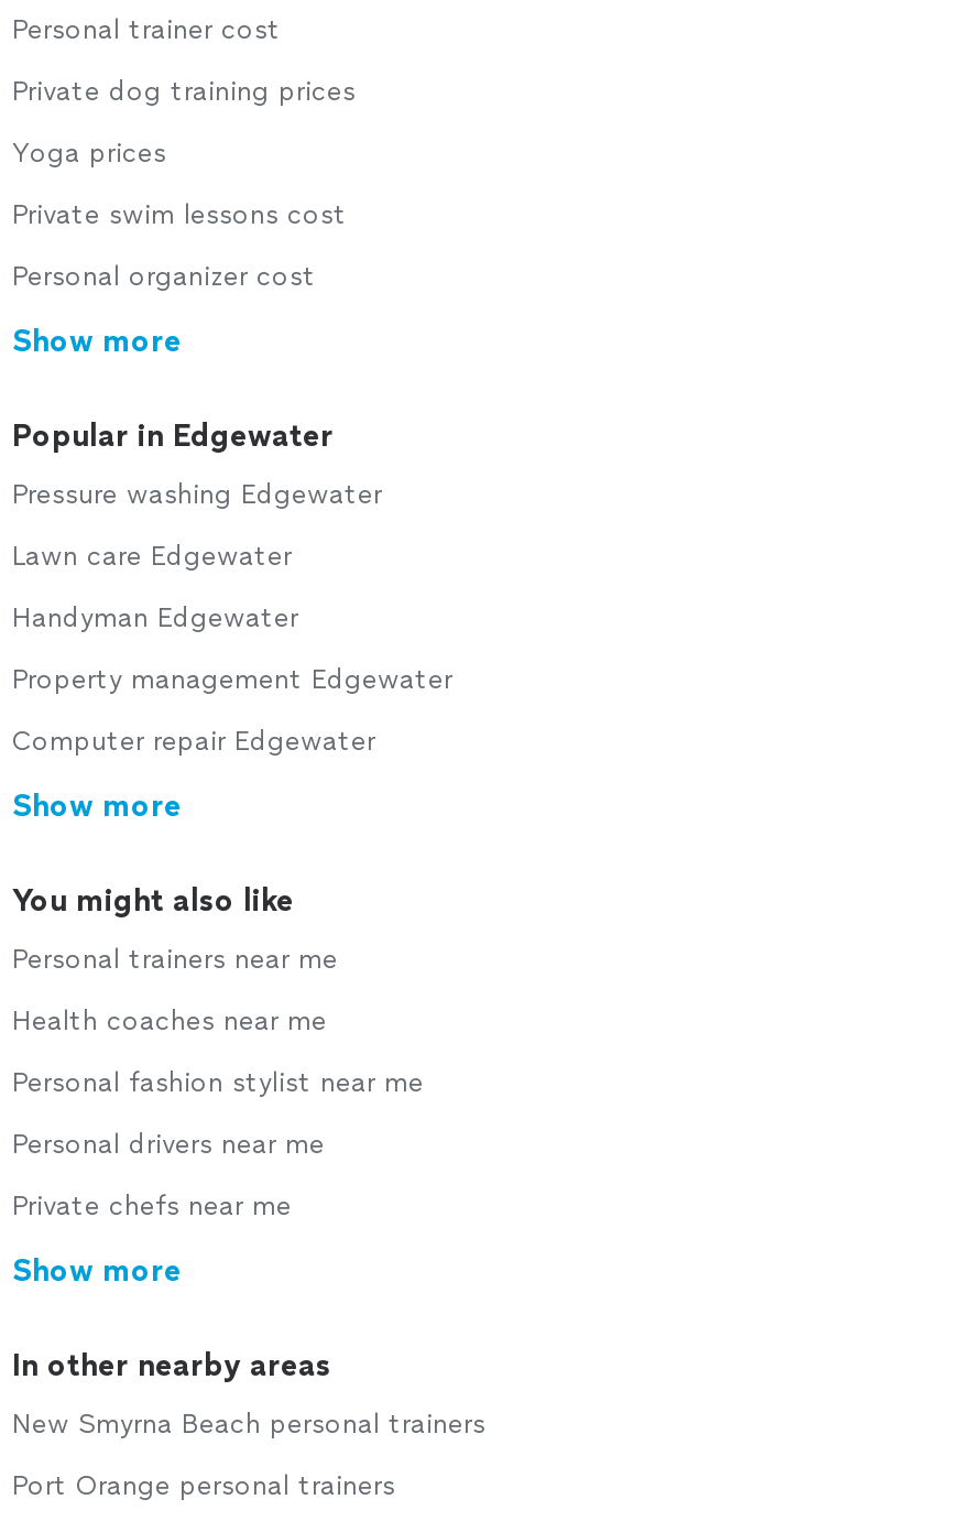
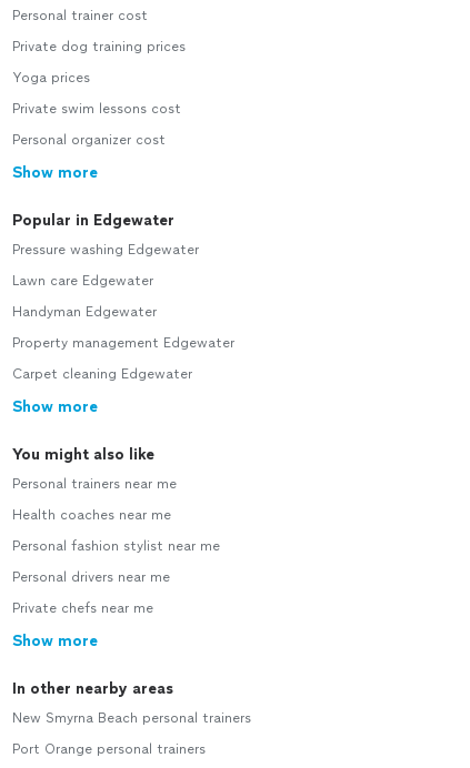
[12,725,375,756] Computer repair Edgewater -> [12,366,192,382] Carpet cleaning Edgewater

